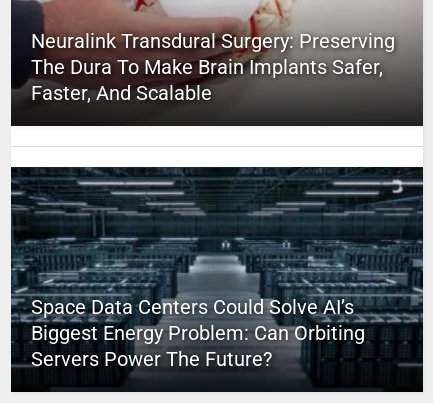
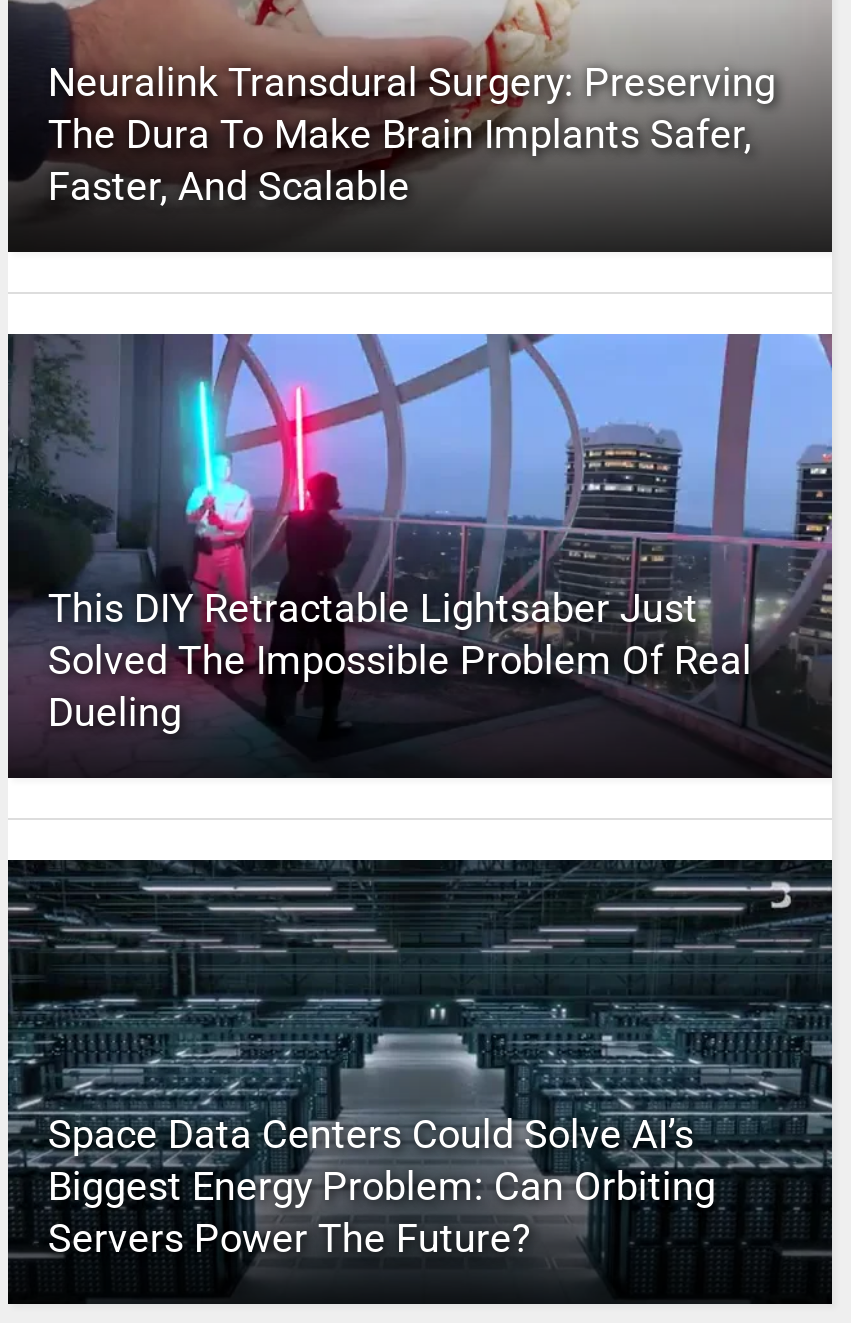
none -> [8,332,832,756] [image] | This DIY Retractable Lightsaber Just | Solved The Impossible Problem Of Real | Dueling

